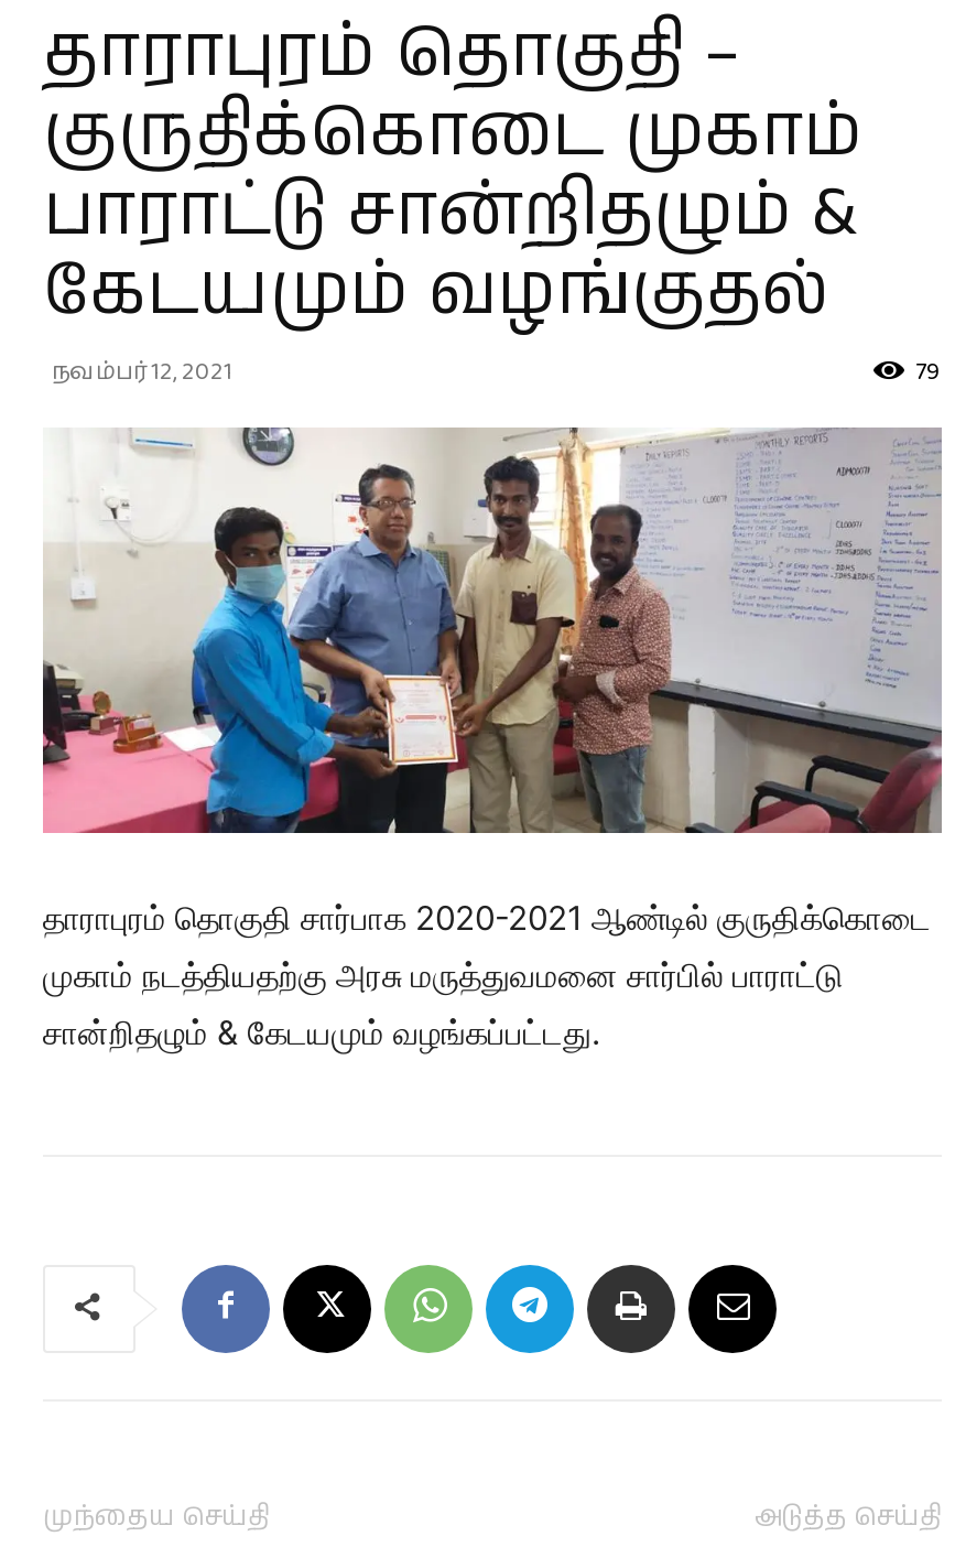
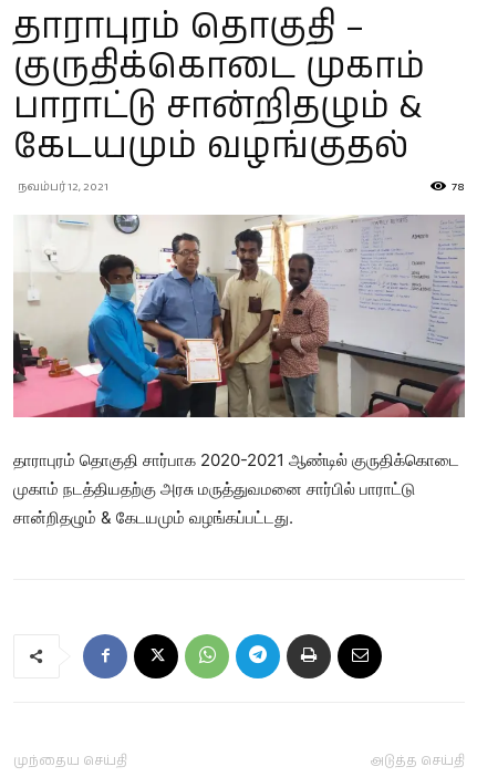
[915,353,942,390] 79 -> [452,177,465,196] 78

